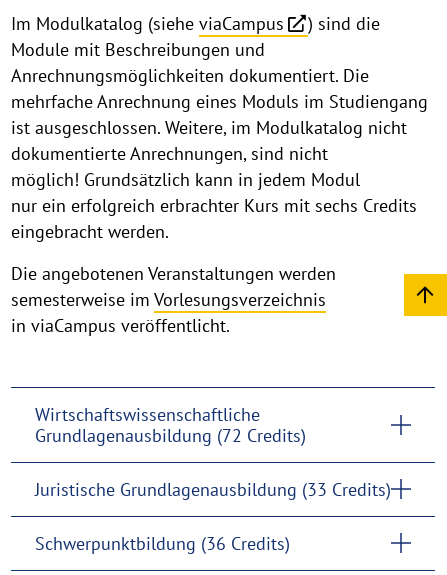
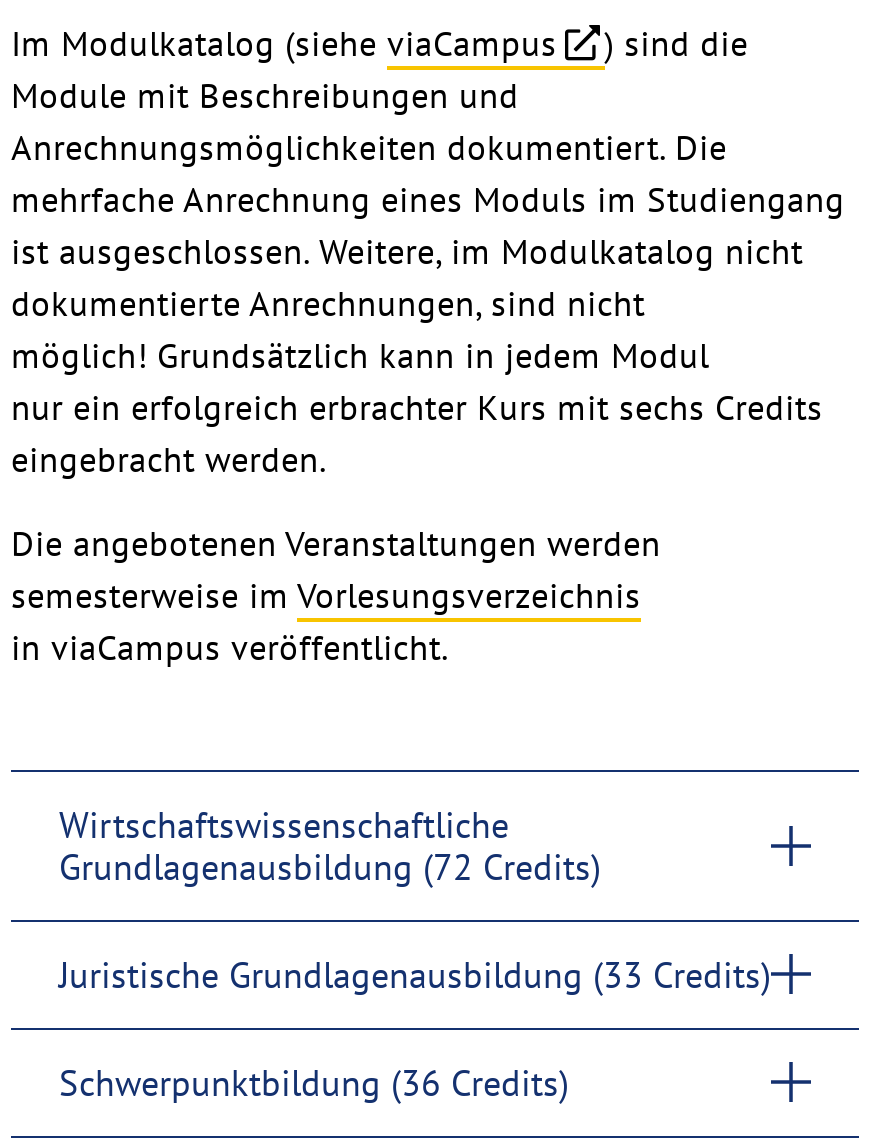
[403,273,444,317] [image] -> none

